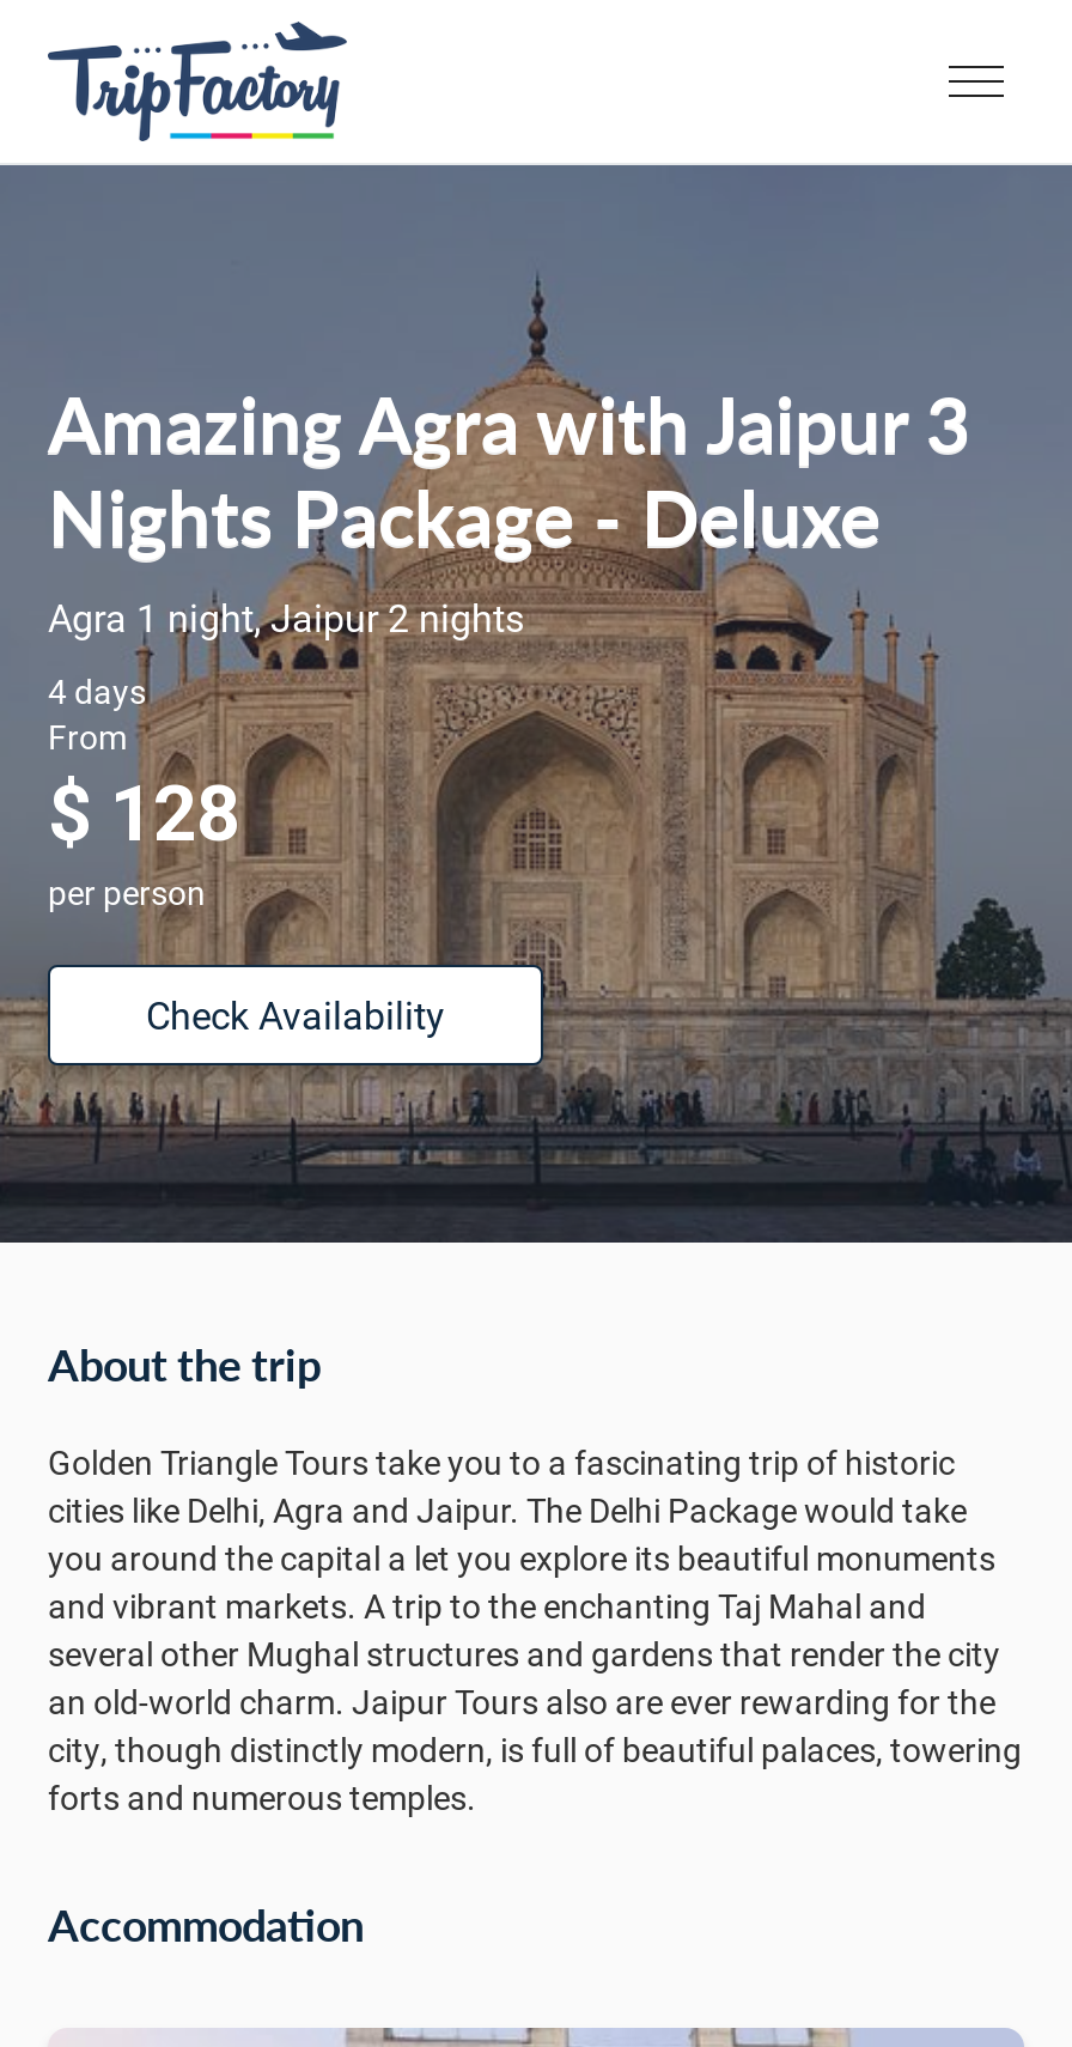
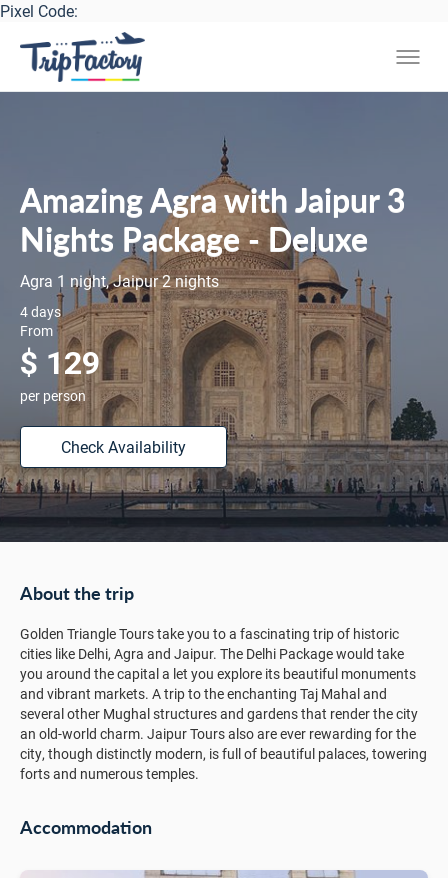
none -> [0,0,78,21] Pixel Code:
[48,769,239,860] $ 128 -> [20,344,100,382] $ 129

